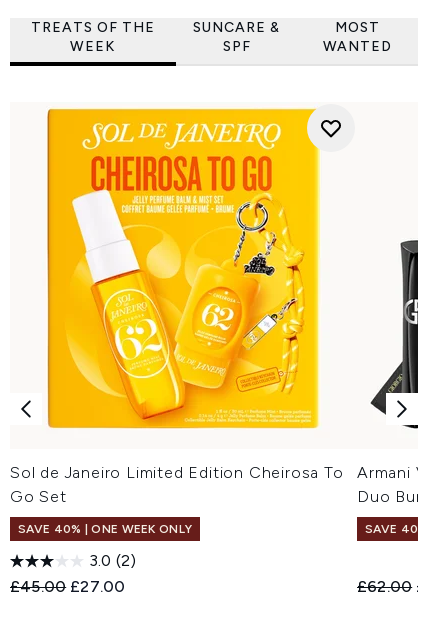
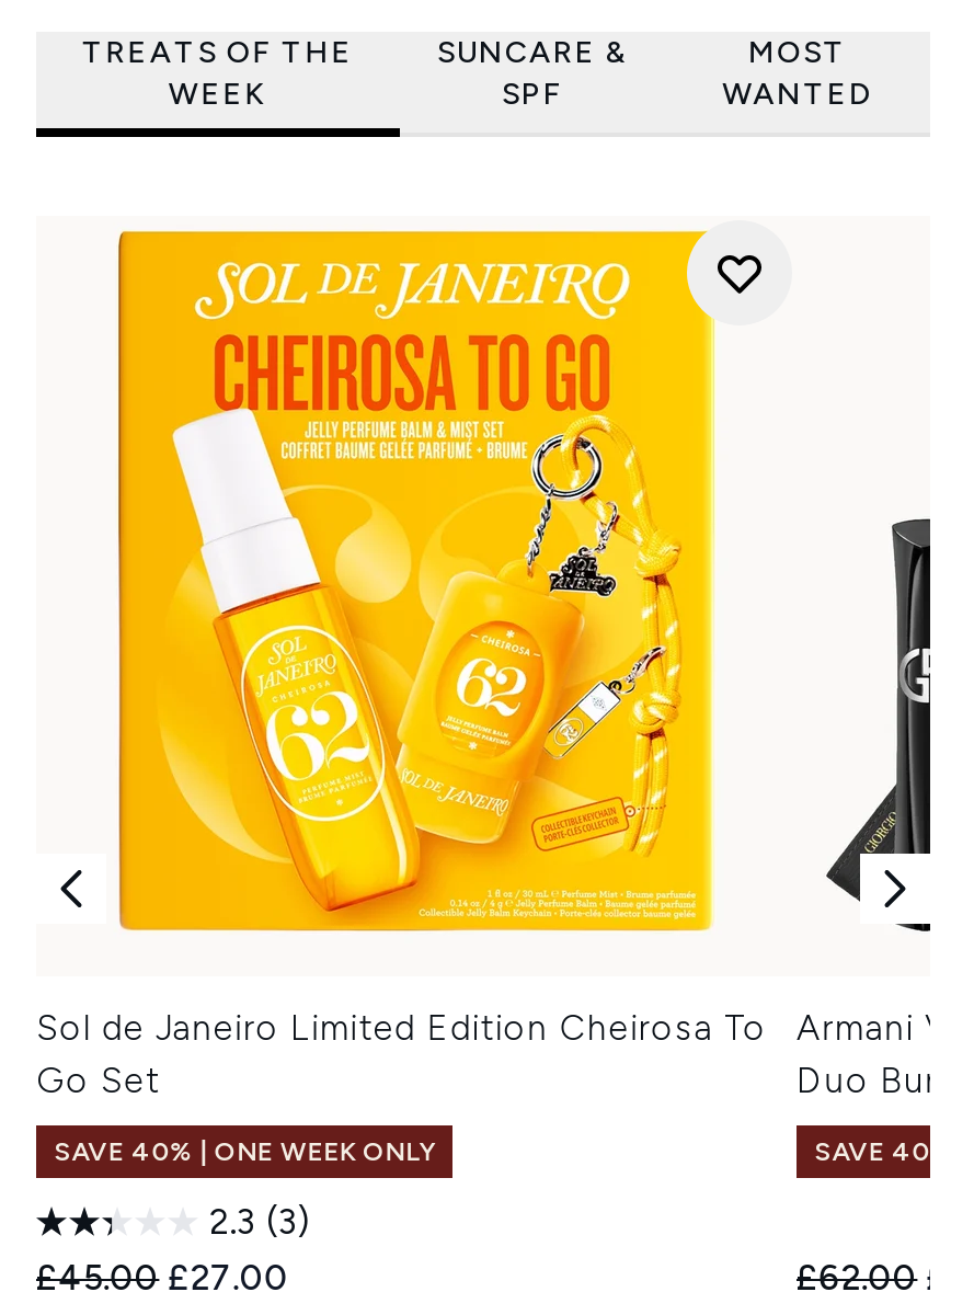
[89,551,136,570] 3.0 (2) -> [209,1200,310,1242] 2.3 (3)

